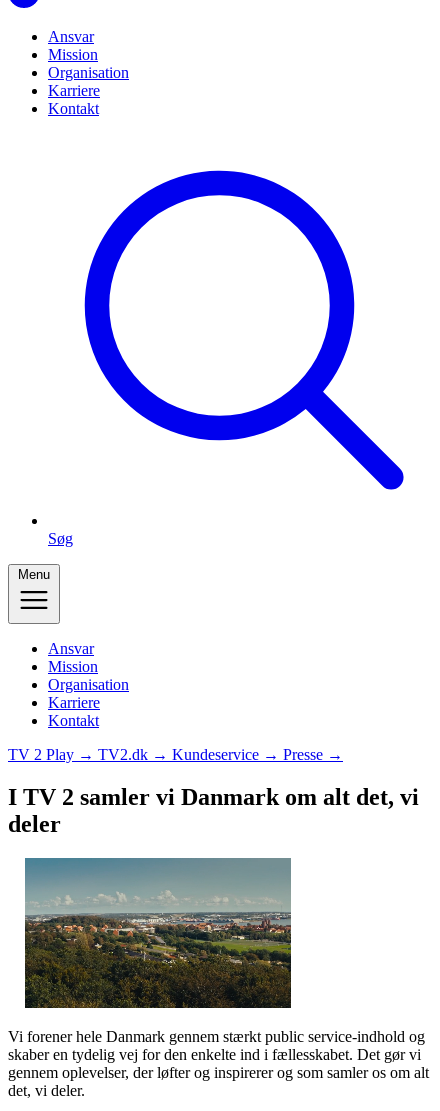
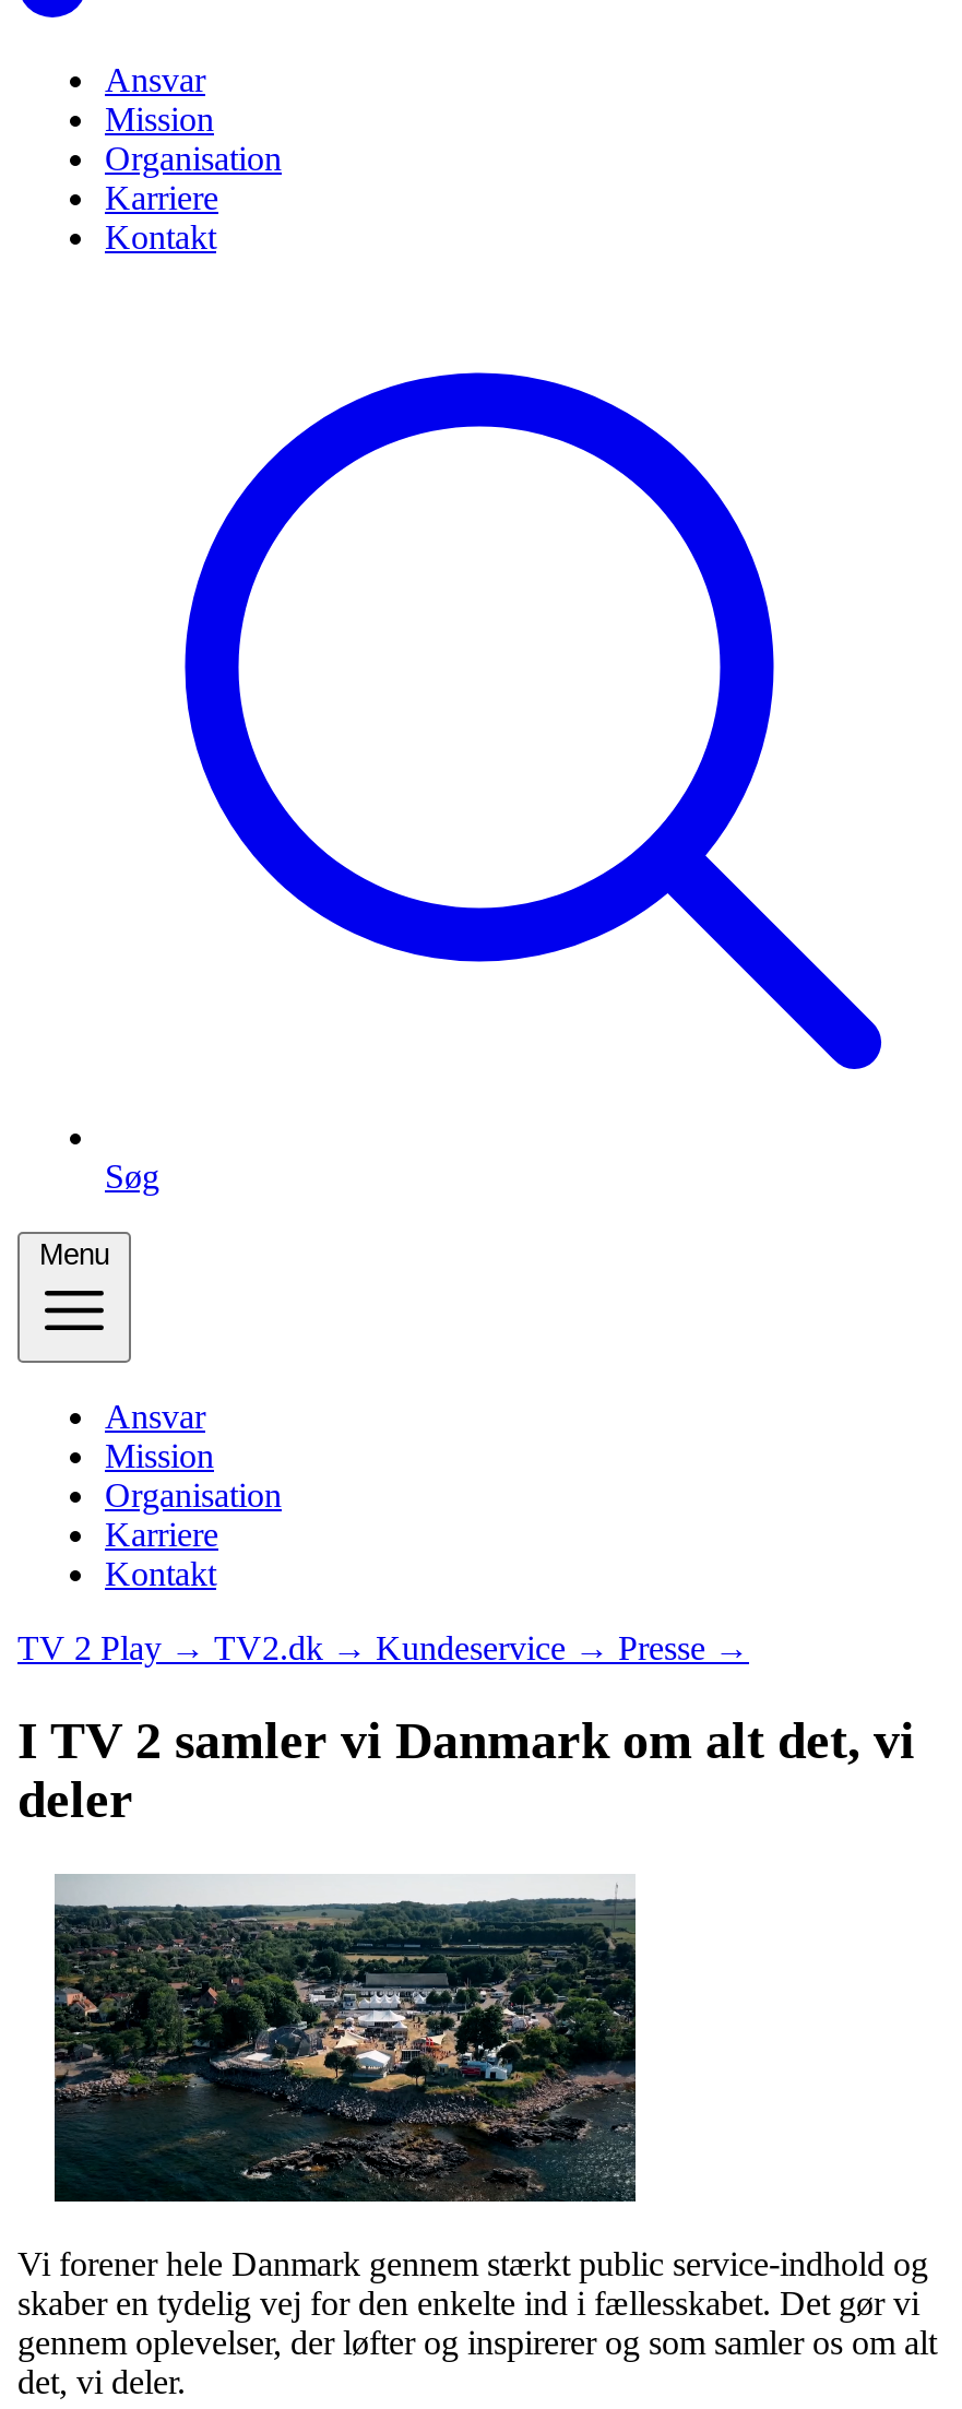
[25,858,291,1008] [image] -> [52,1876,636,2202] [image]

